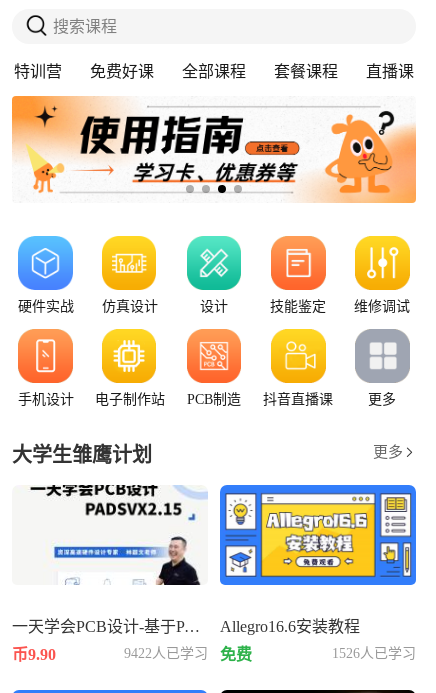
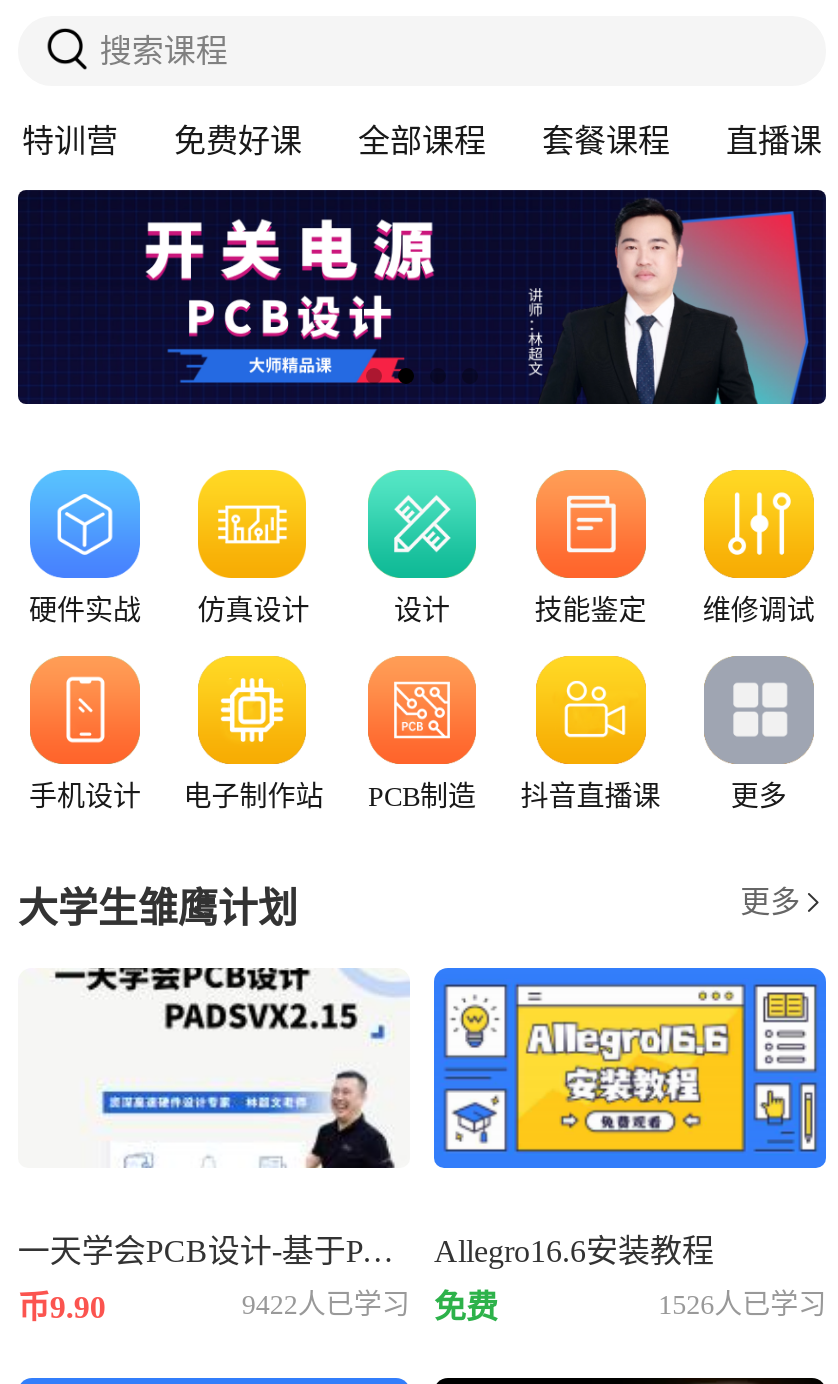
[11,95,417,204] [image] -> [16,188,828,406] [image]

